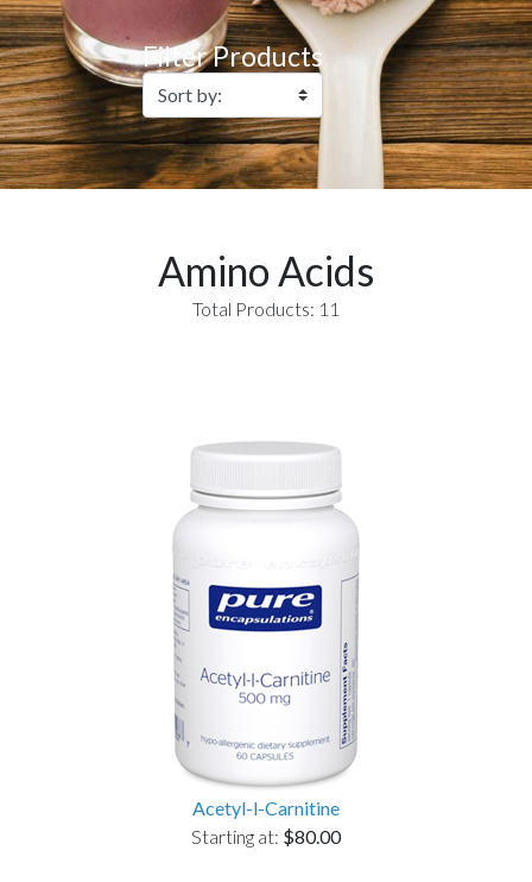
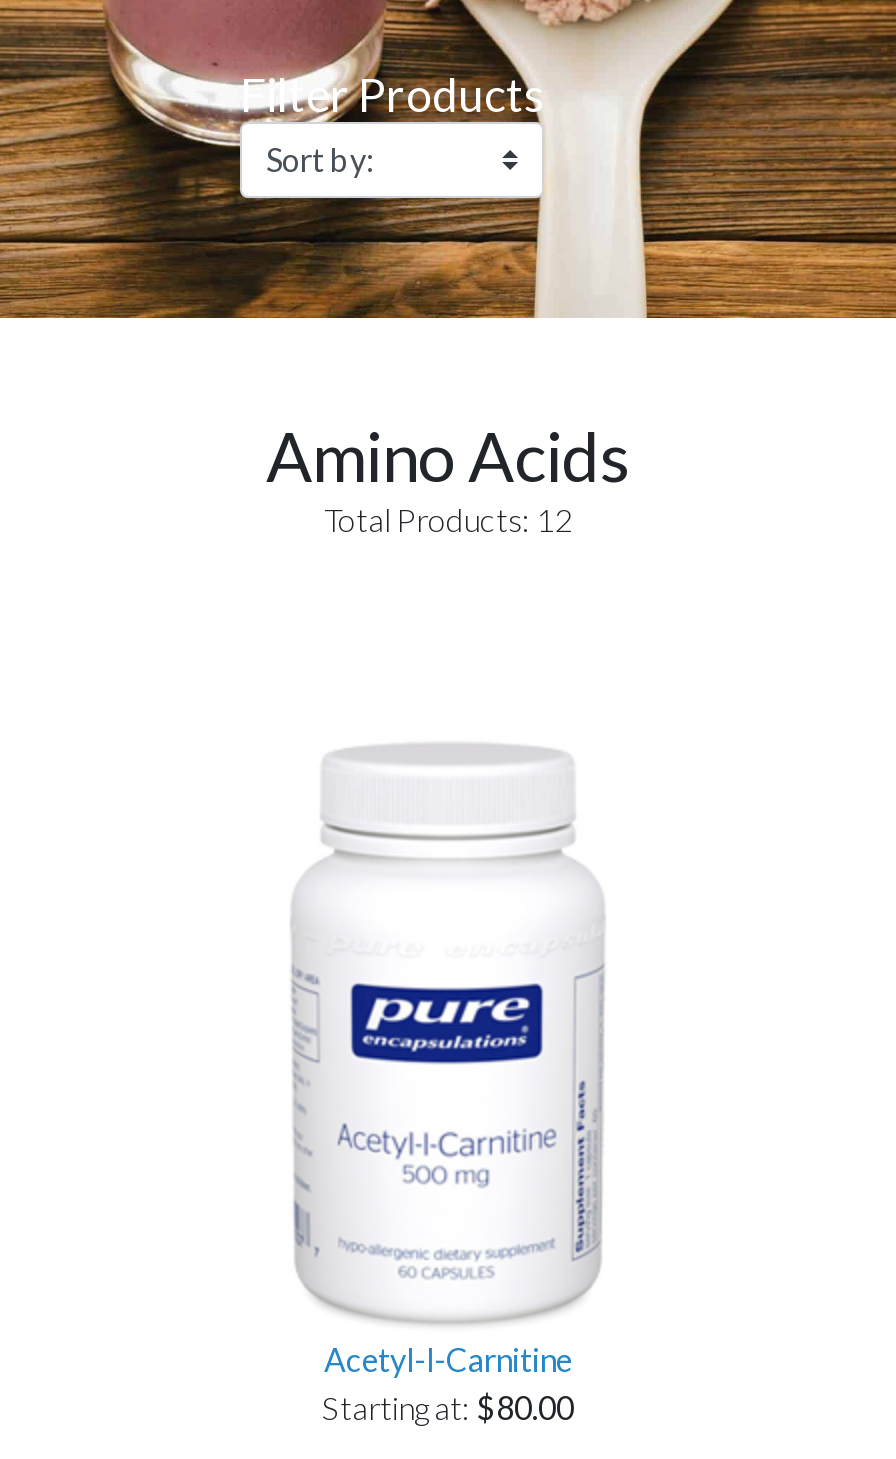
[192,297,340,320] Total Products: 11 -> [324,500,572,538] Total Products: 12

